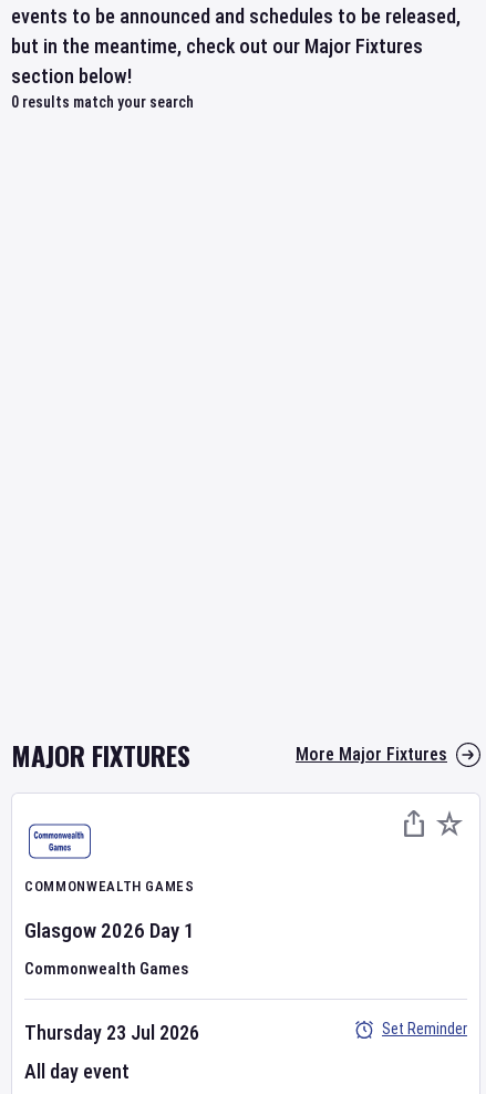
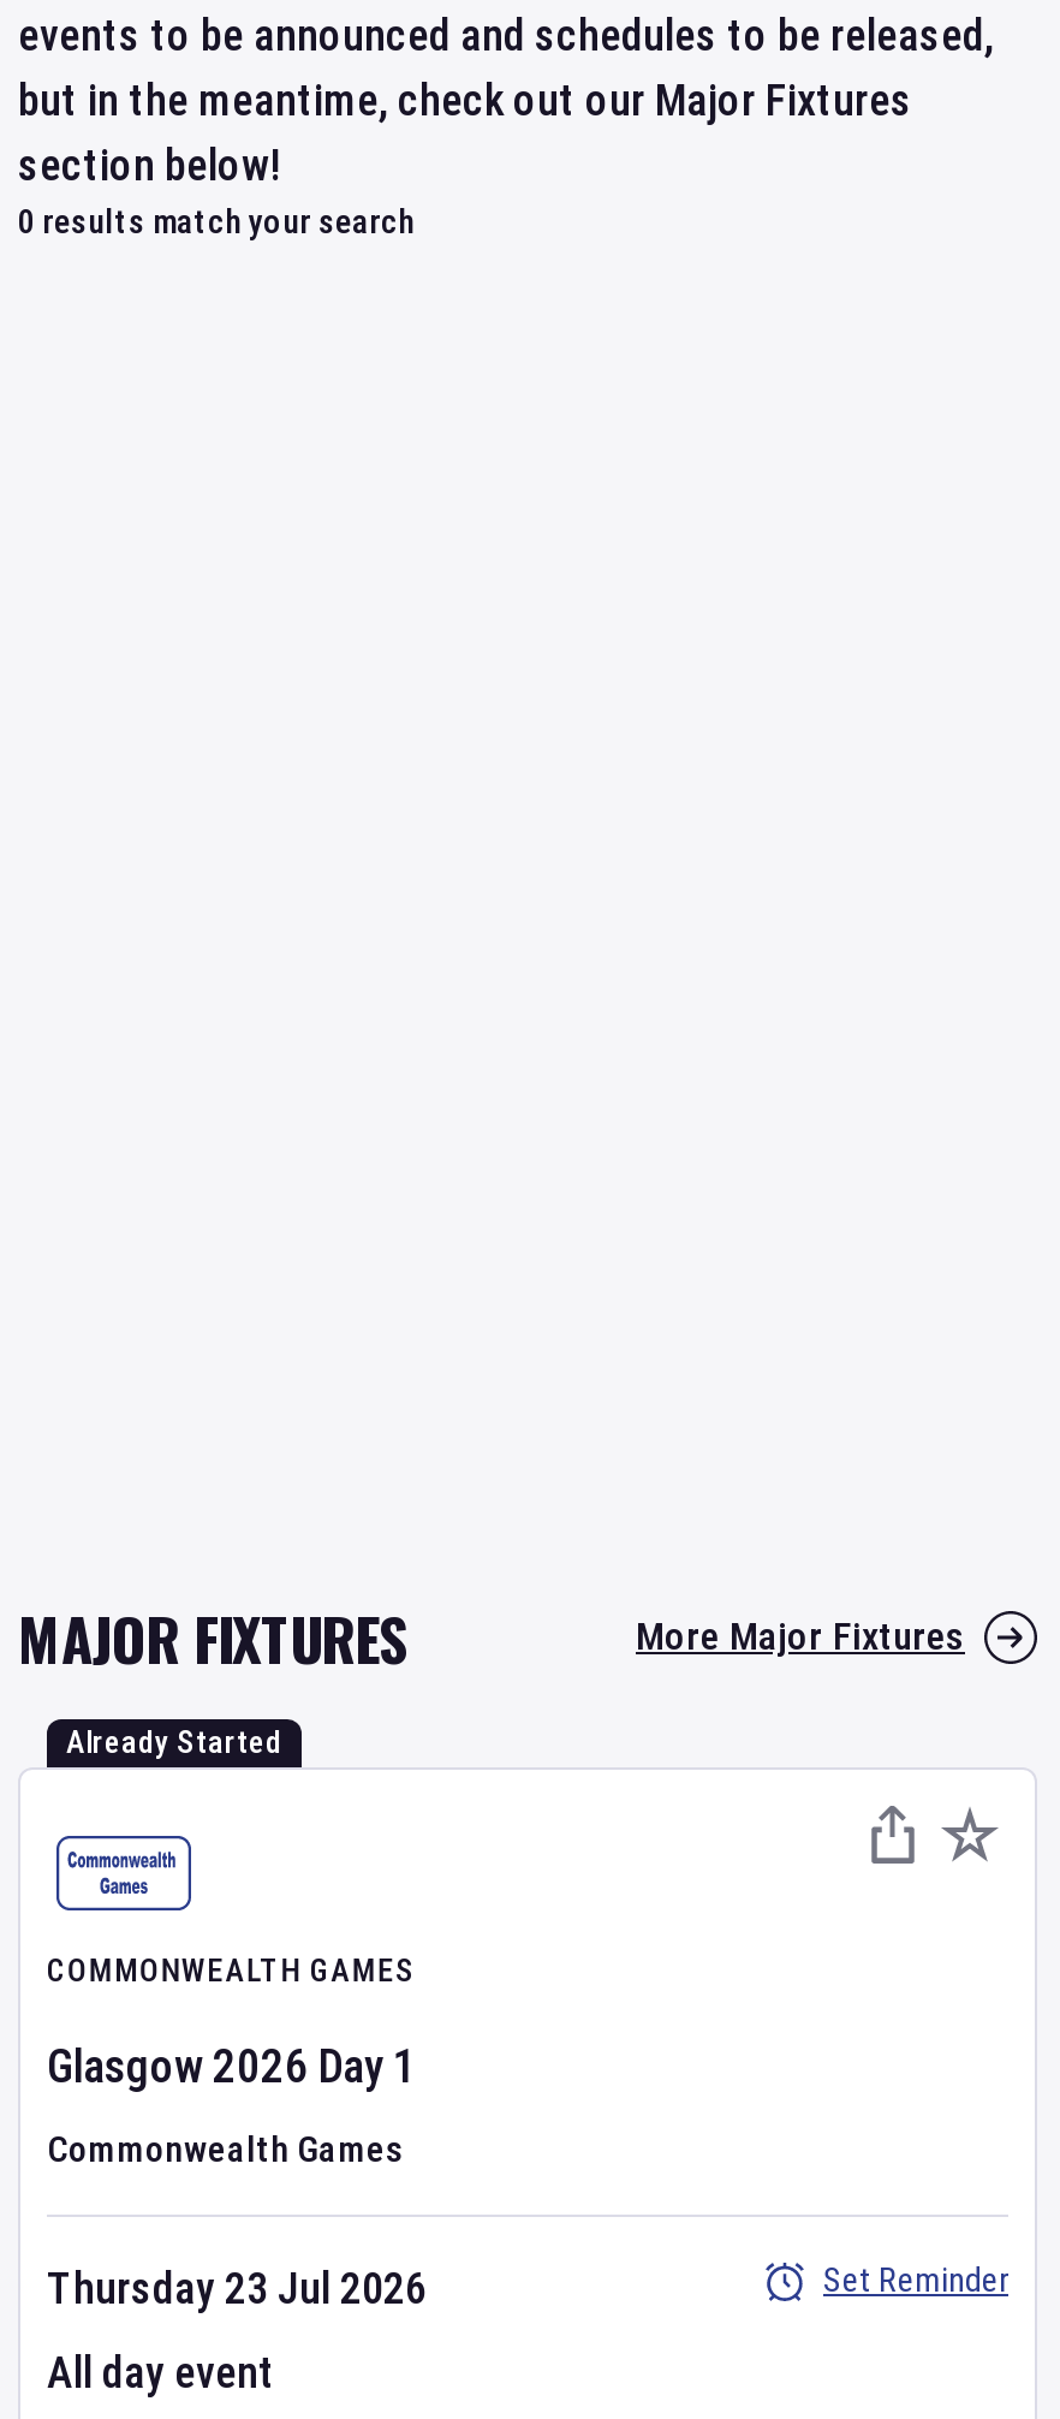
none -> [66,1724,282,1760] Already Started

